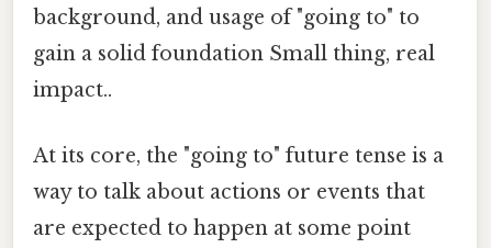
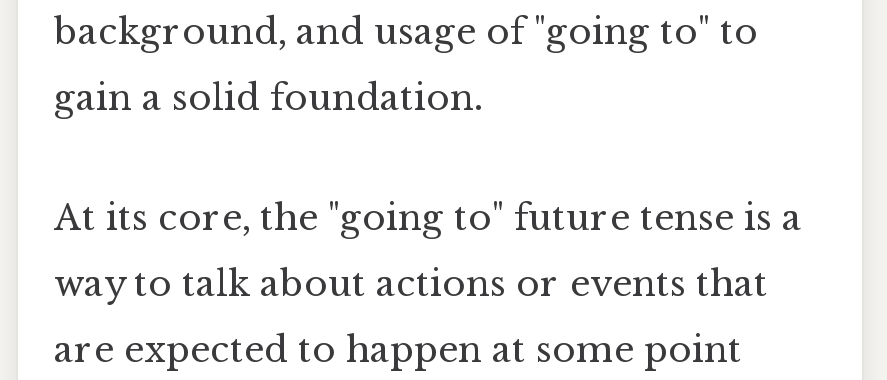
[33,42,435,102] gain a solid foundation Small thing, real | impact.. -> [54,77,482,121] gain a solid foundation.

